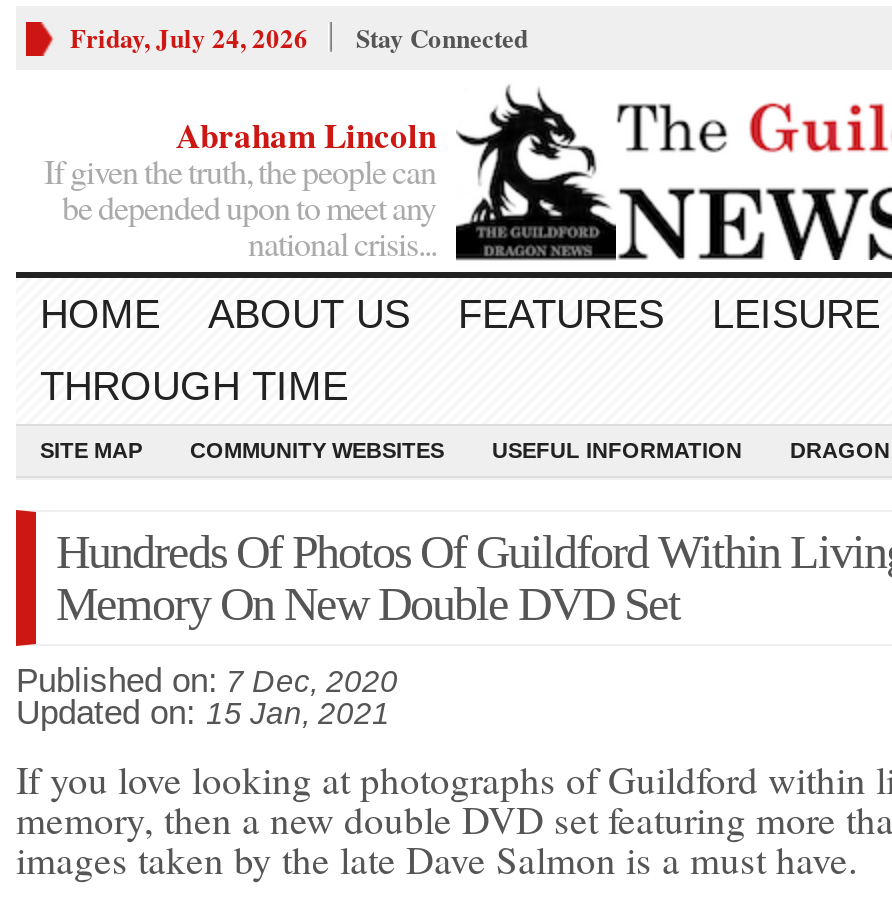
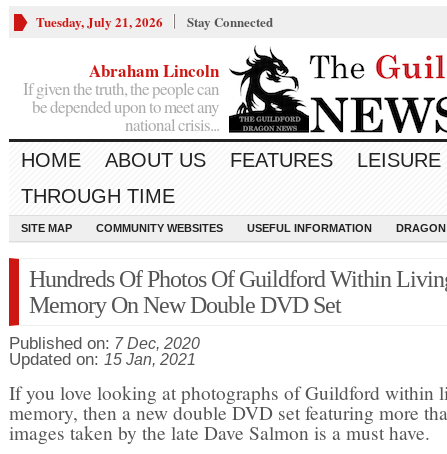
[70,18,528,56] Friday, July 24, 2026 Stay Connected -> [36,12,273,31] Tuesday, July 21, 2026 Stay Connected

